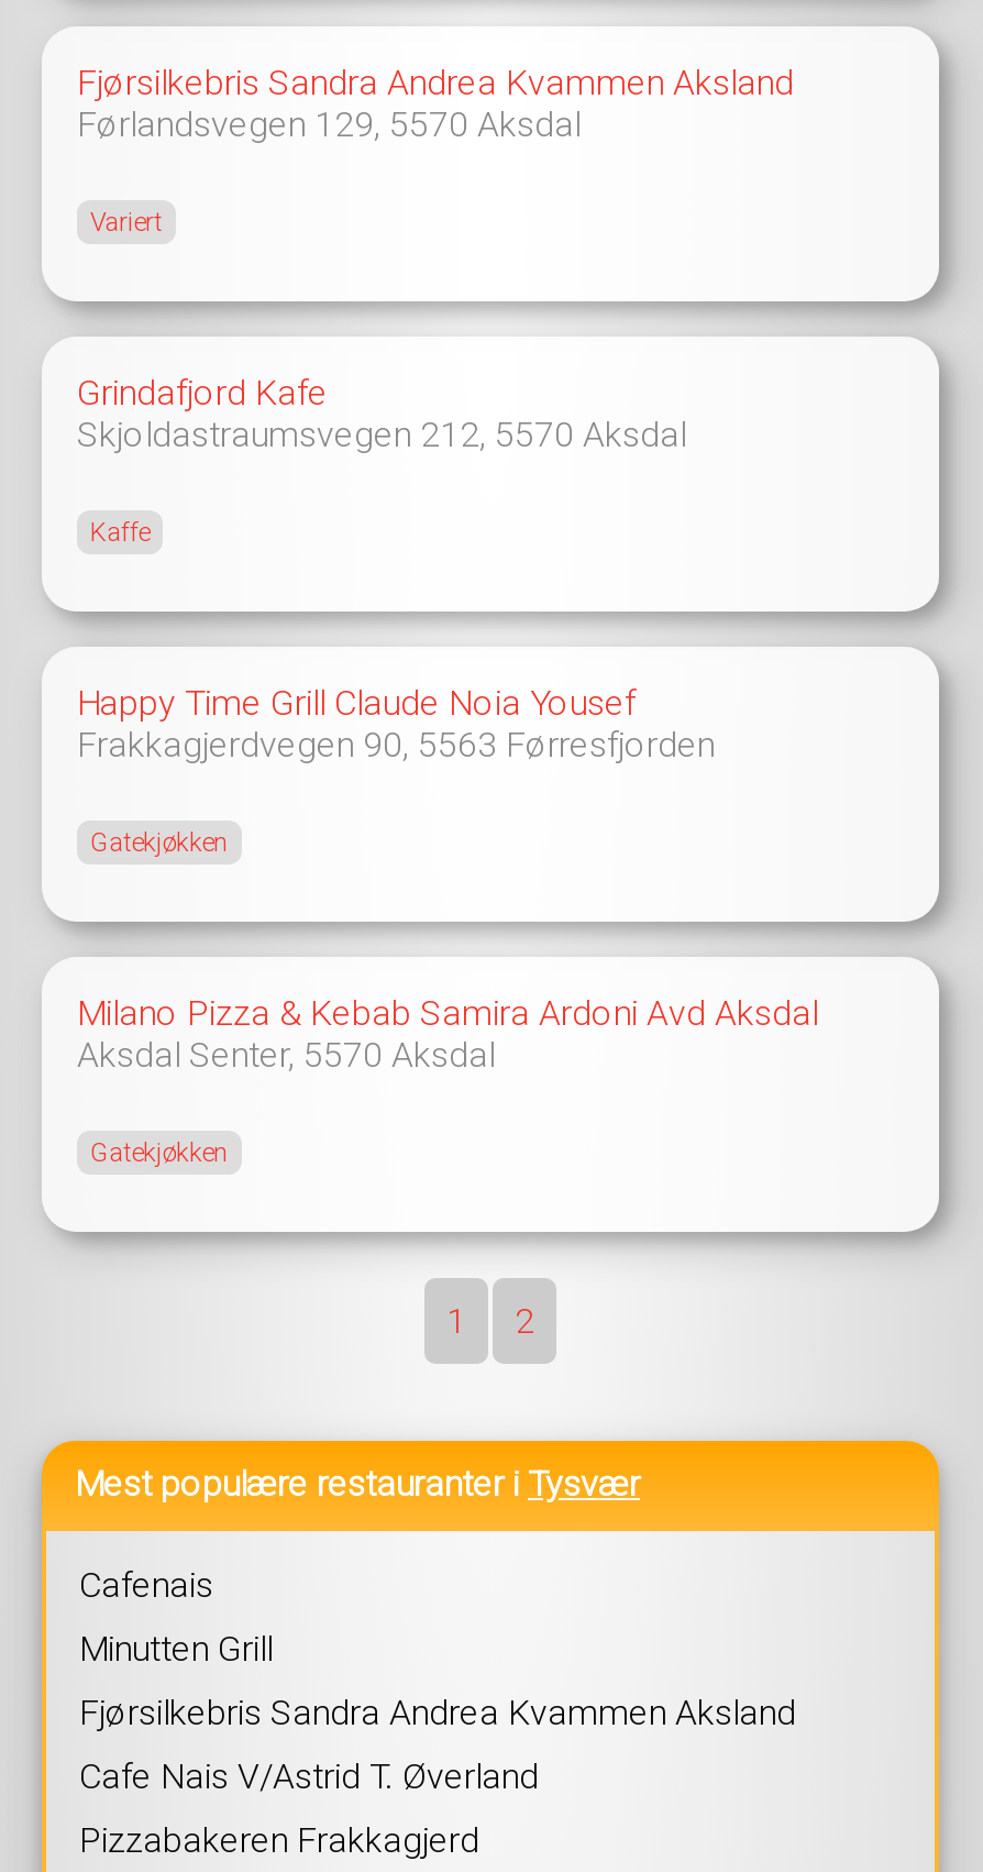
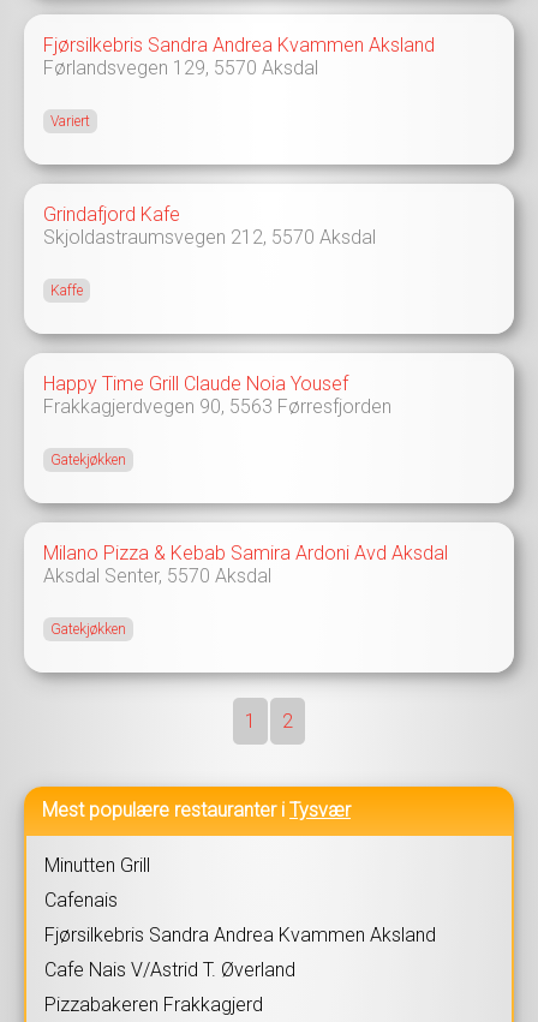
moved [79,1563,213,1605] -> [44,888,118,911]: Cafenais
moved [79,1627,273,1669] -> [44,854,150,876]: Minutten Grill

